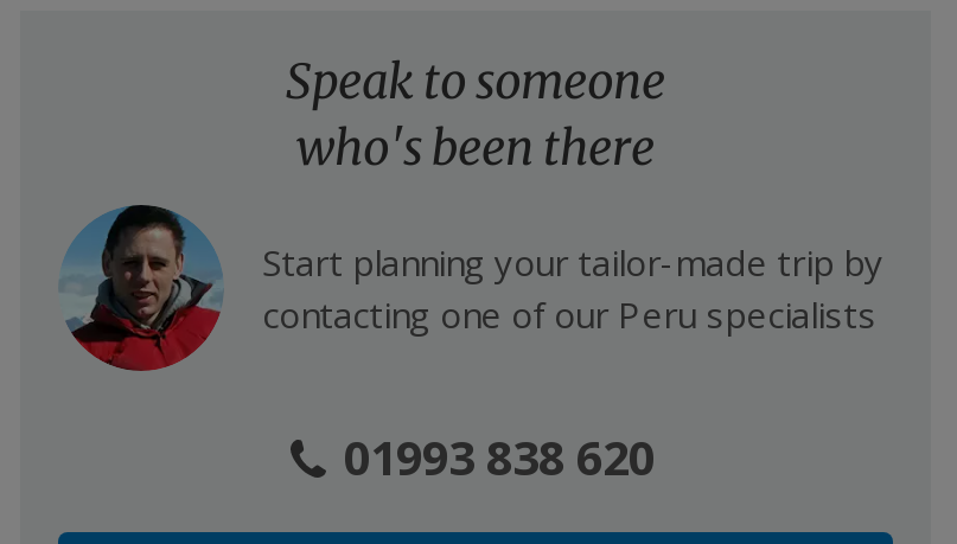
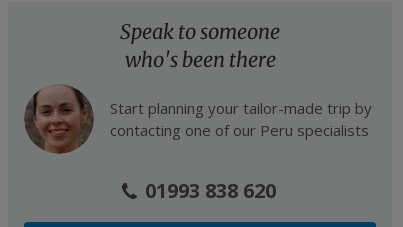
[60,203,224,371] [image] -> [23,84,95,154] [image]

